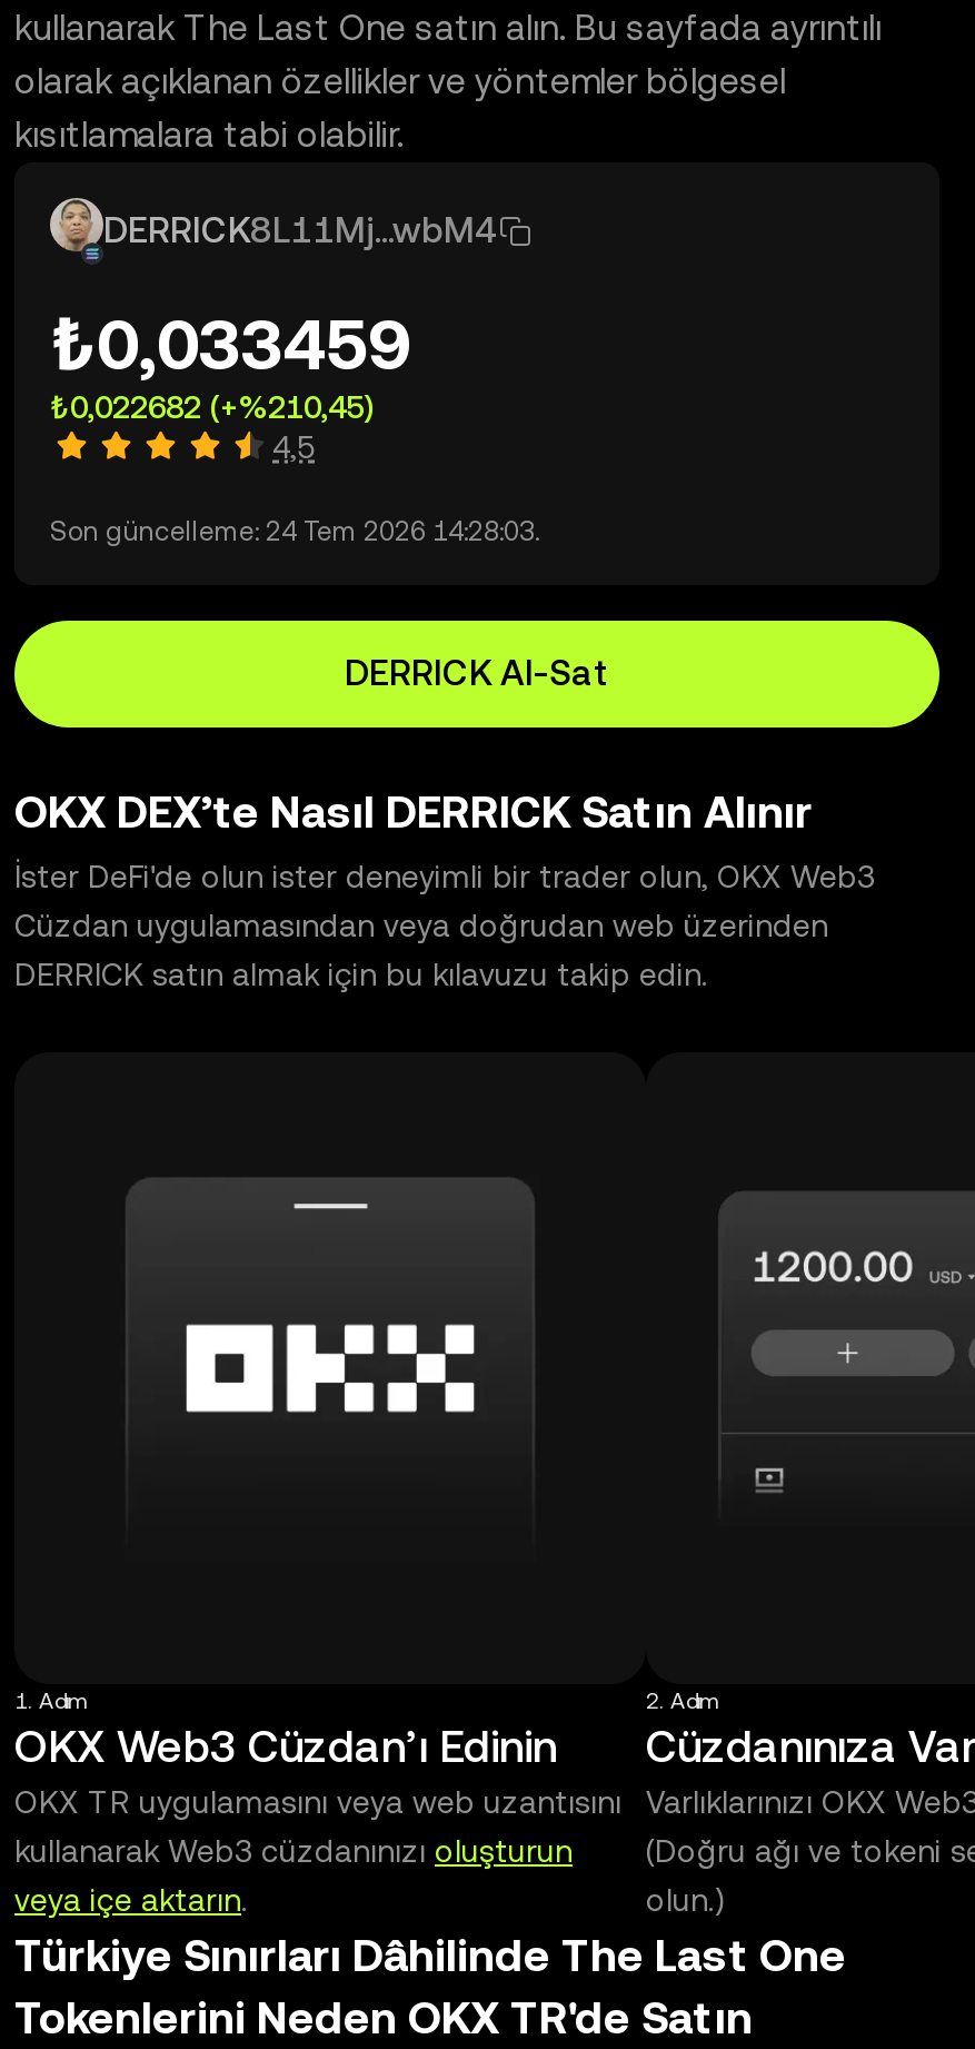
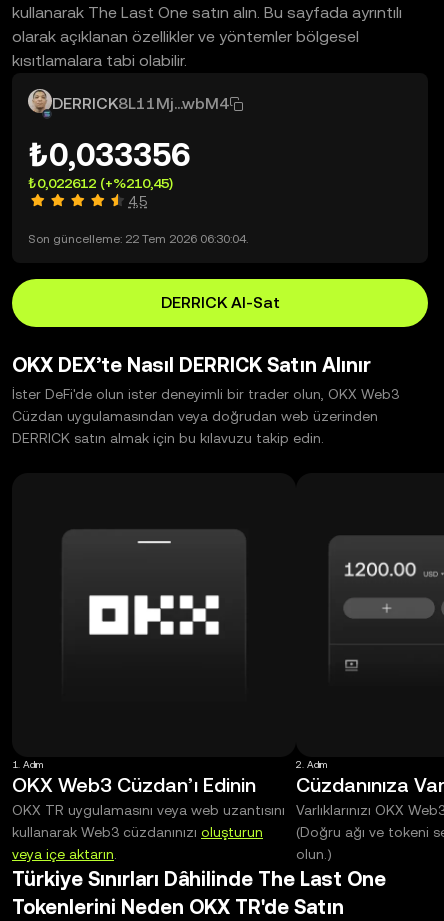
[50,303,410,385] ₺0,033459 -> [28,136,190,173] ₺0,033356
[50,389,372,425] ₺0,022682 (+%210,45) -> [28,175,173,191] ₺0,022612 (+%210,45)
[50,516,539,547] Son güncelleme: 24 Tem 2026 14:28:03. -> [28,232,248,246] Son güncelleme: 22 Tem 2026 06:30:04.

